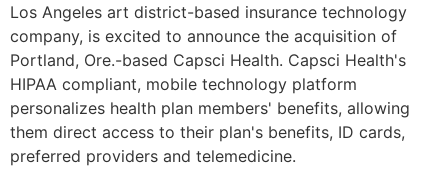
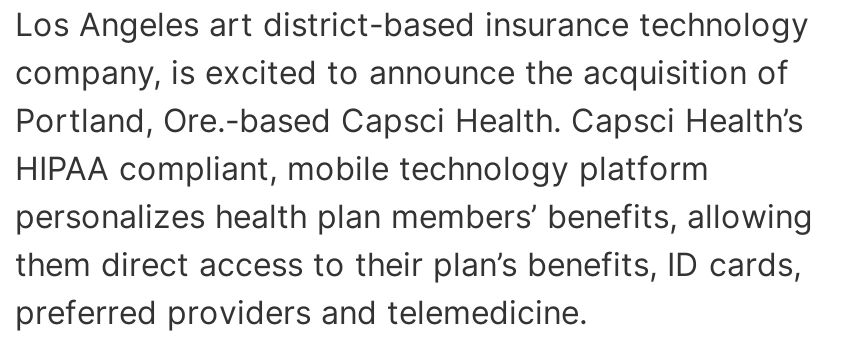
[10,50,406,70] Portland, Ore.-based Capsci Health. Capsci Health's -> [15,101,803,141] Portland, Ore.-based Capsci Health. Capsci Health’s
[10,98,410,118] personalizes health plan members' benefits, allowing -> [15,197,813,237] personalizes health plan members’ benefits, allowing
[10,122,405,142] them direct access to their plan's benefits, ID cards, -> [15,245,801,285] them direct access to their plan’s benefits, ID cards,

